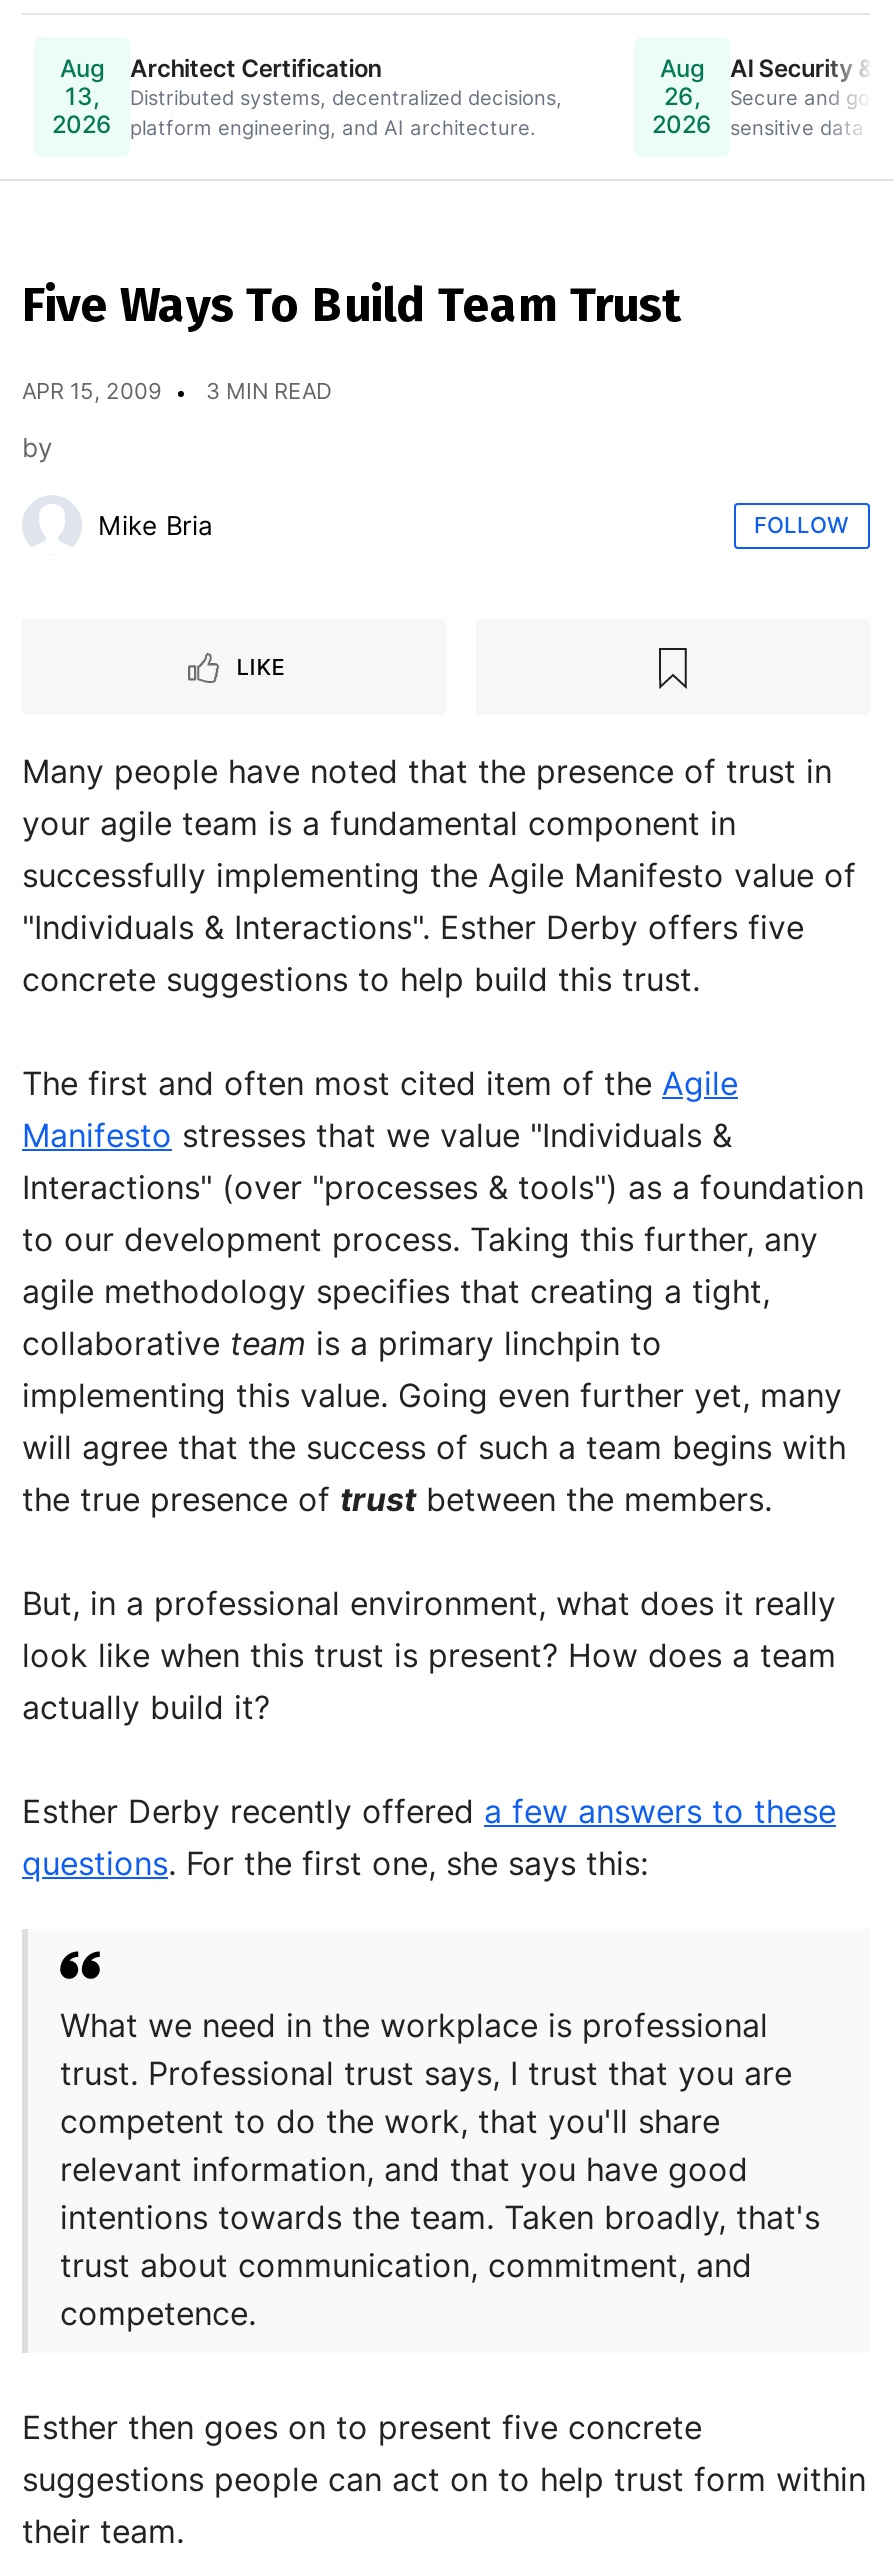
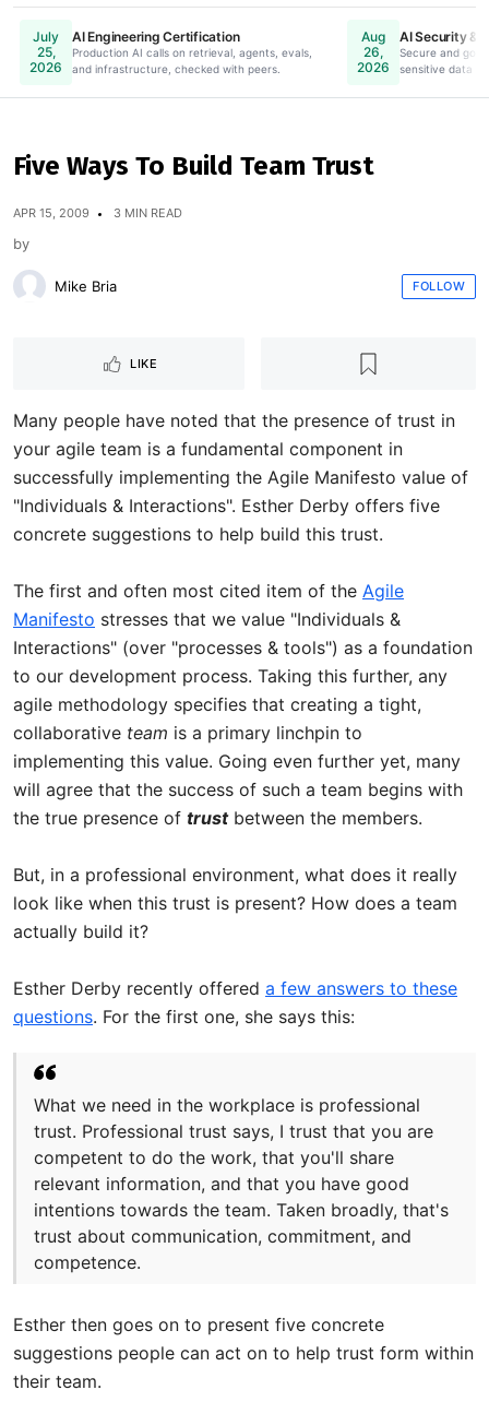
[60,53,104,111] Aug | 13, -> [33,28,59,60] July | 25,
[130,52,562,138] Architect Certification | Distributed systems, decentralized decisions, | platform engineering, and AI architecture. -> [72,28,312,75] AI Engineering Certification | Production AI calls on retrieval, agents, evals, | and infrastructure, checked with peers.

